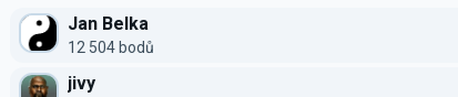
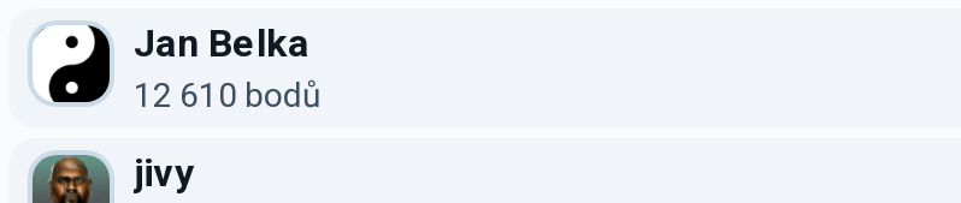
[68,38,154,56] 12 504 bodů -> [134,75,322,114] 12 610 bodů

